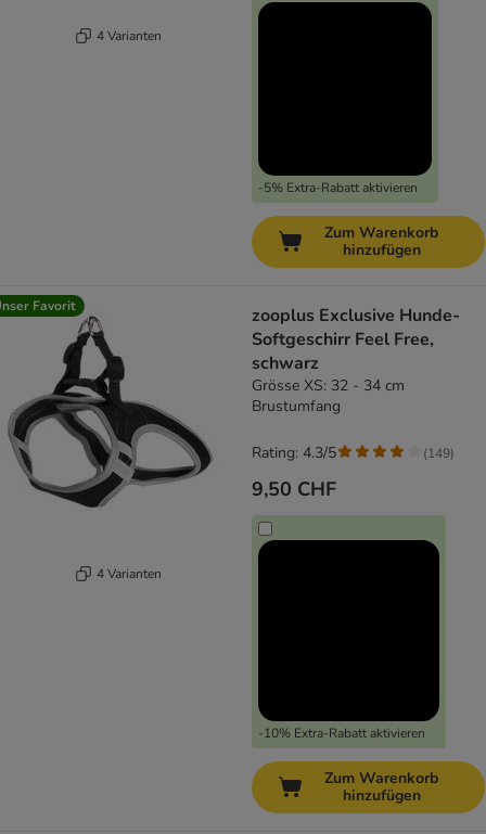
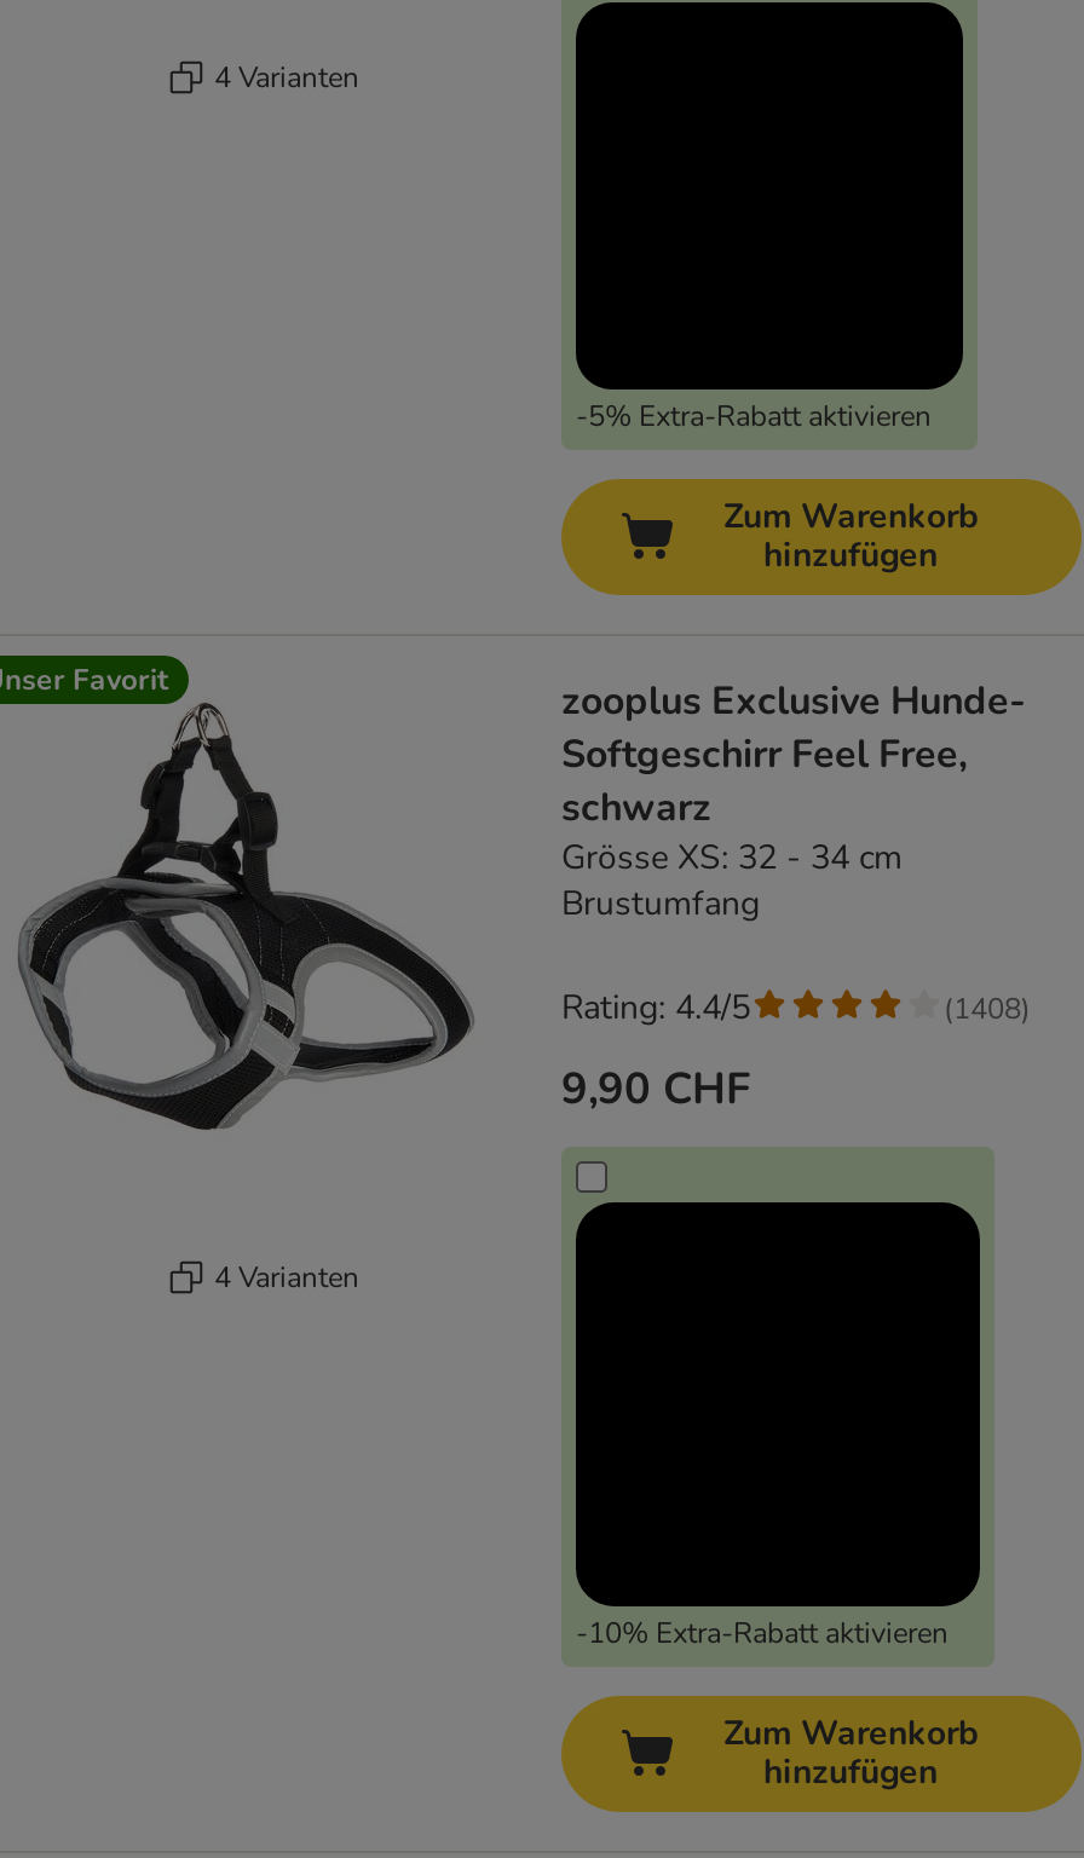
[252,443,336,463] Rating: 4.3/5 -> [561,985,750,1031] Rating: 4.4/5
[423,444,455,462] (149) -> [944,989,1031,1027] (1408)
[252,476,336,502] 9,50 CHF -> [561,1060,750,1118] 9,90 CHF

